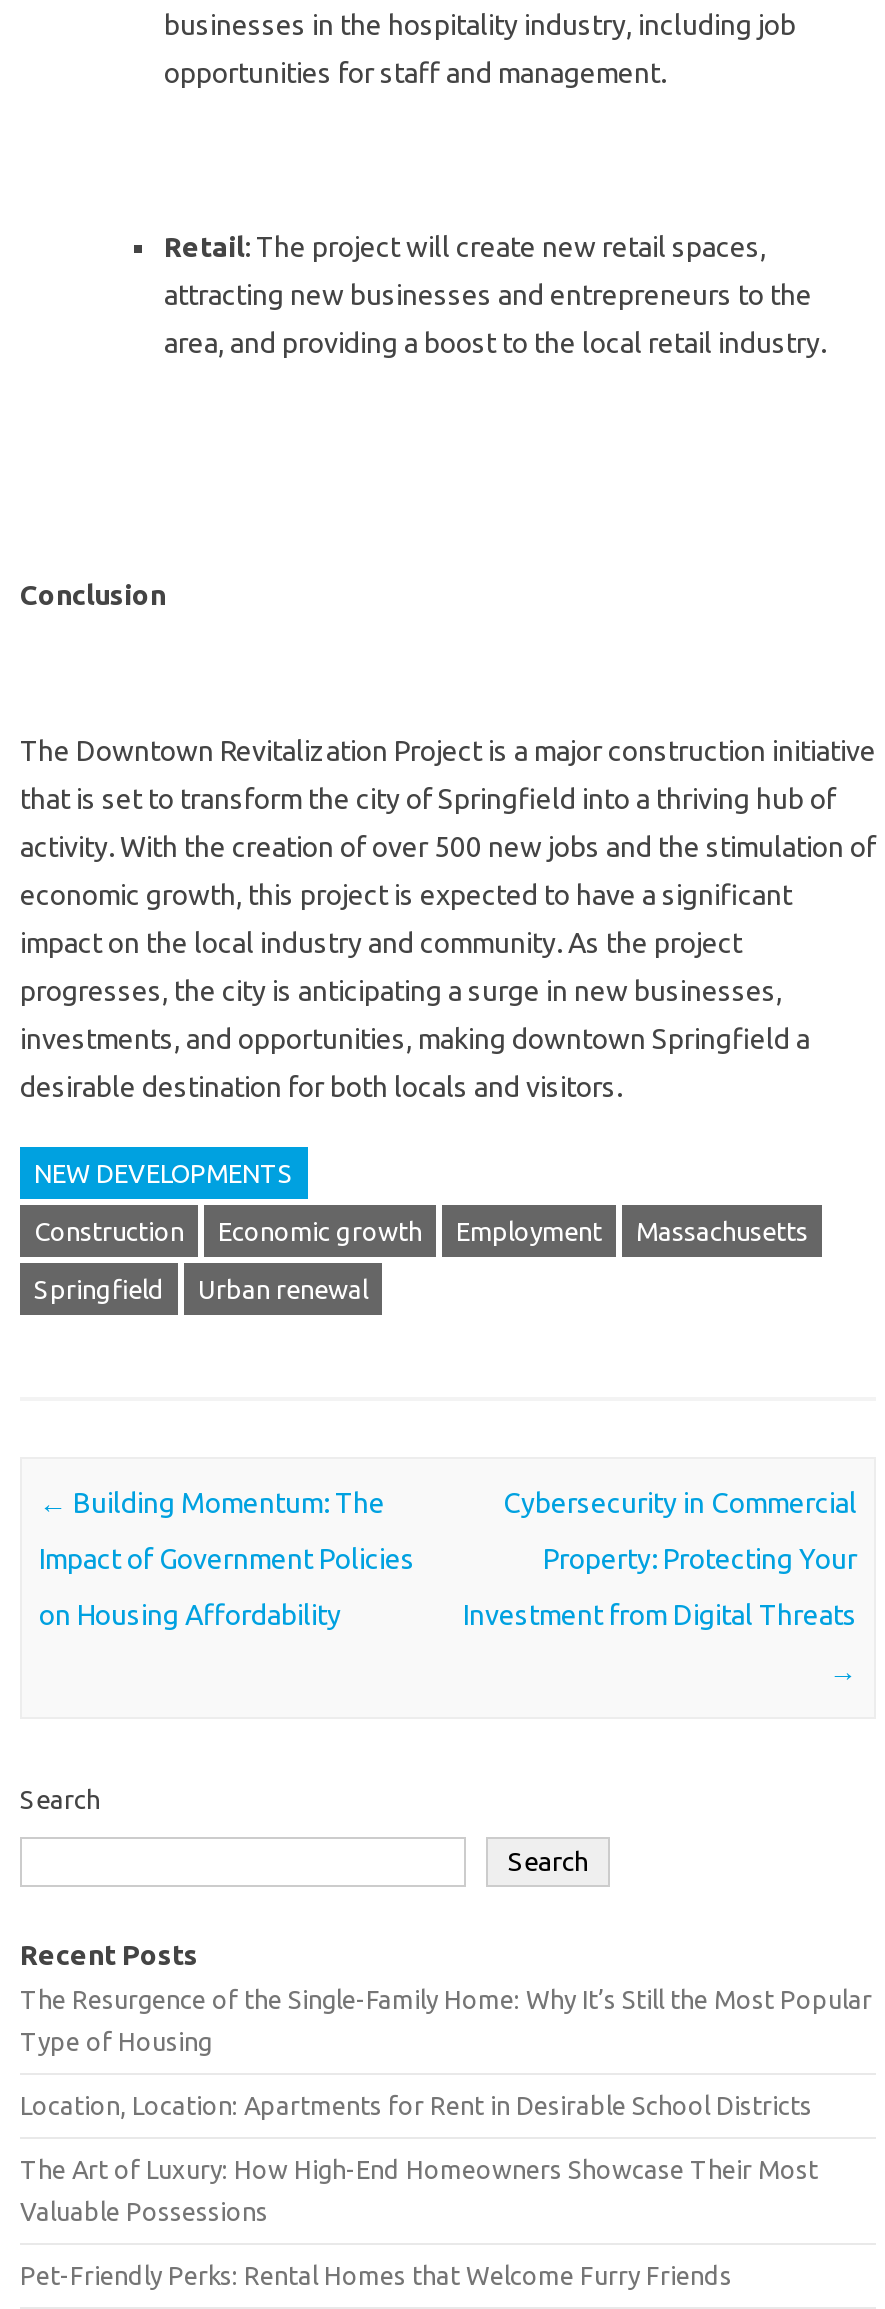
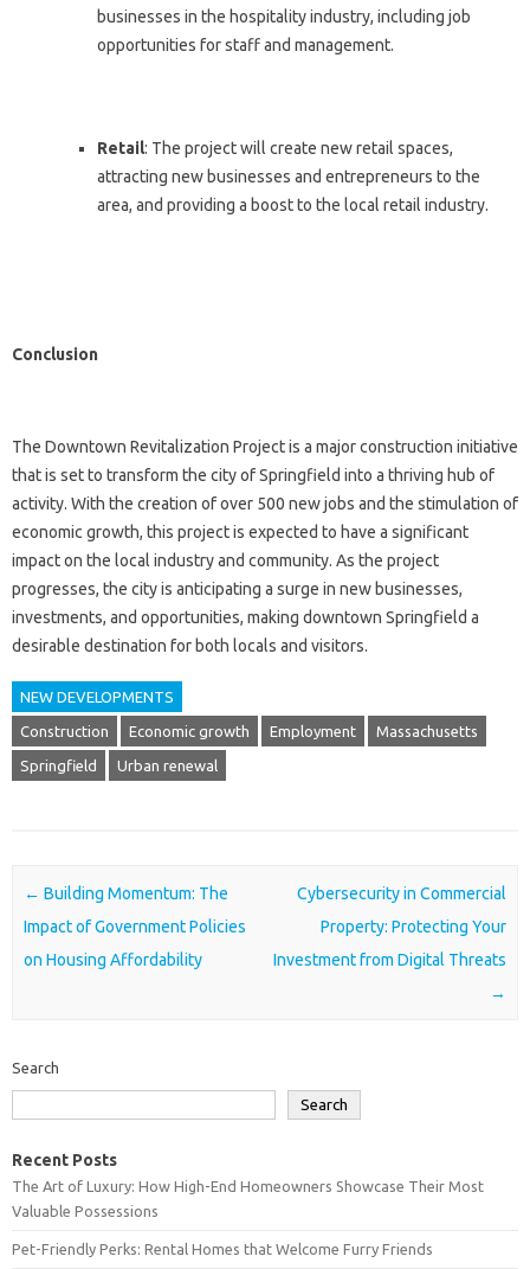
[20,1985,872,2119] The Resurgence of the Single-Family Home: Why It’s Still the Most Popular | Type of Housing | Location, Location: Apartments for Rent in Desirable School Districts -> none

